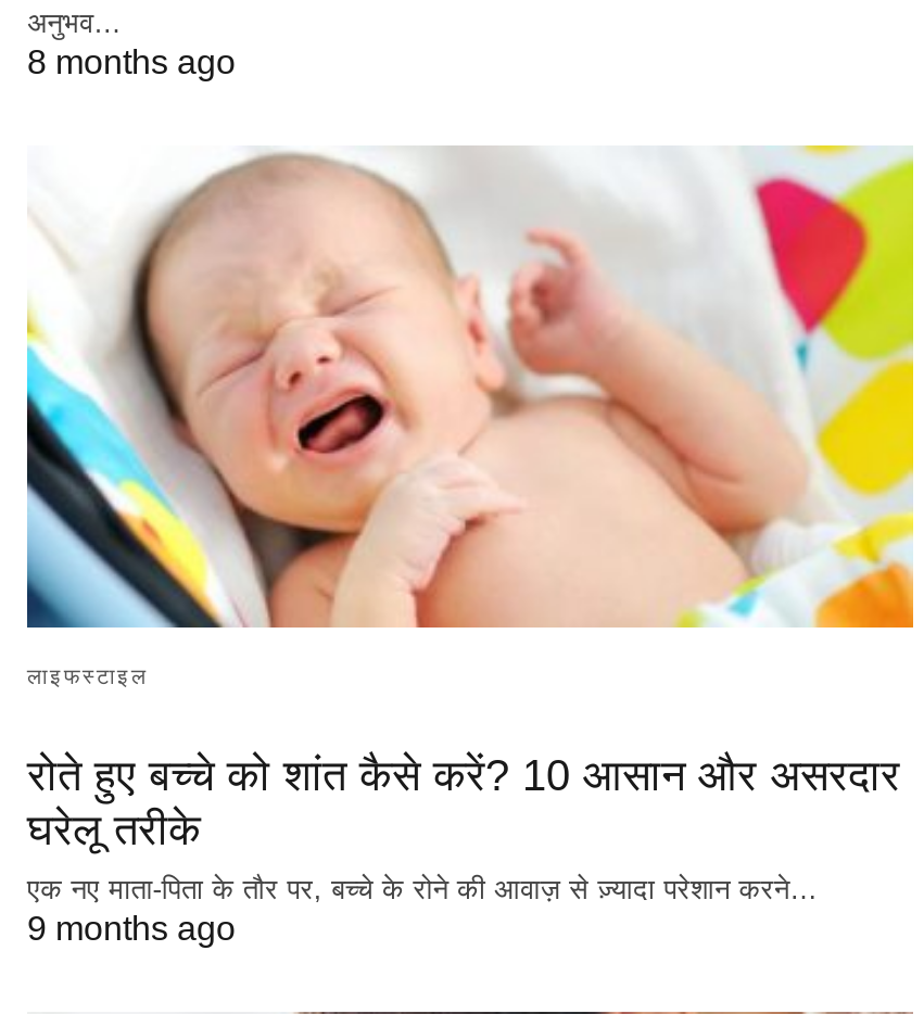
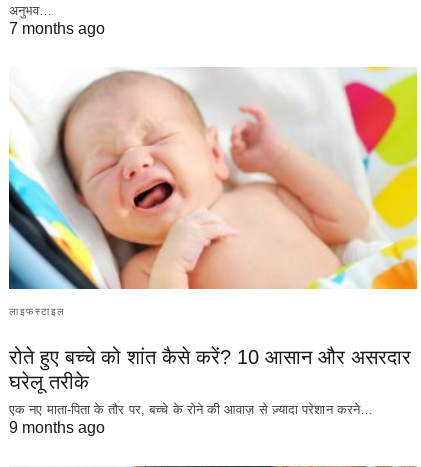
[27,44,236,81] 8 months ago -> [9,20,105,37] 7 months ago

